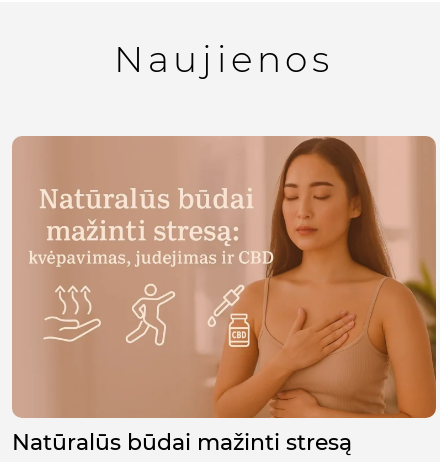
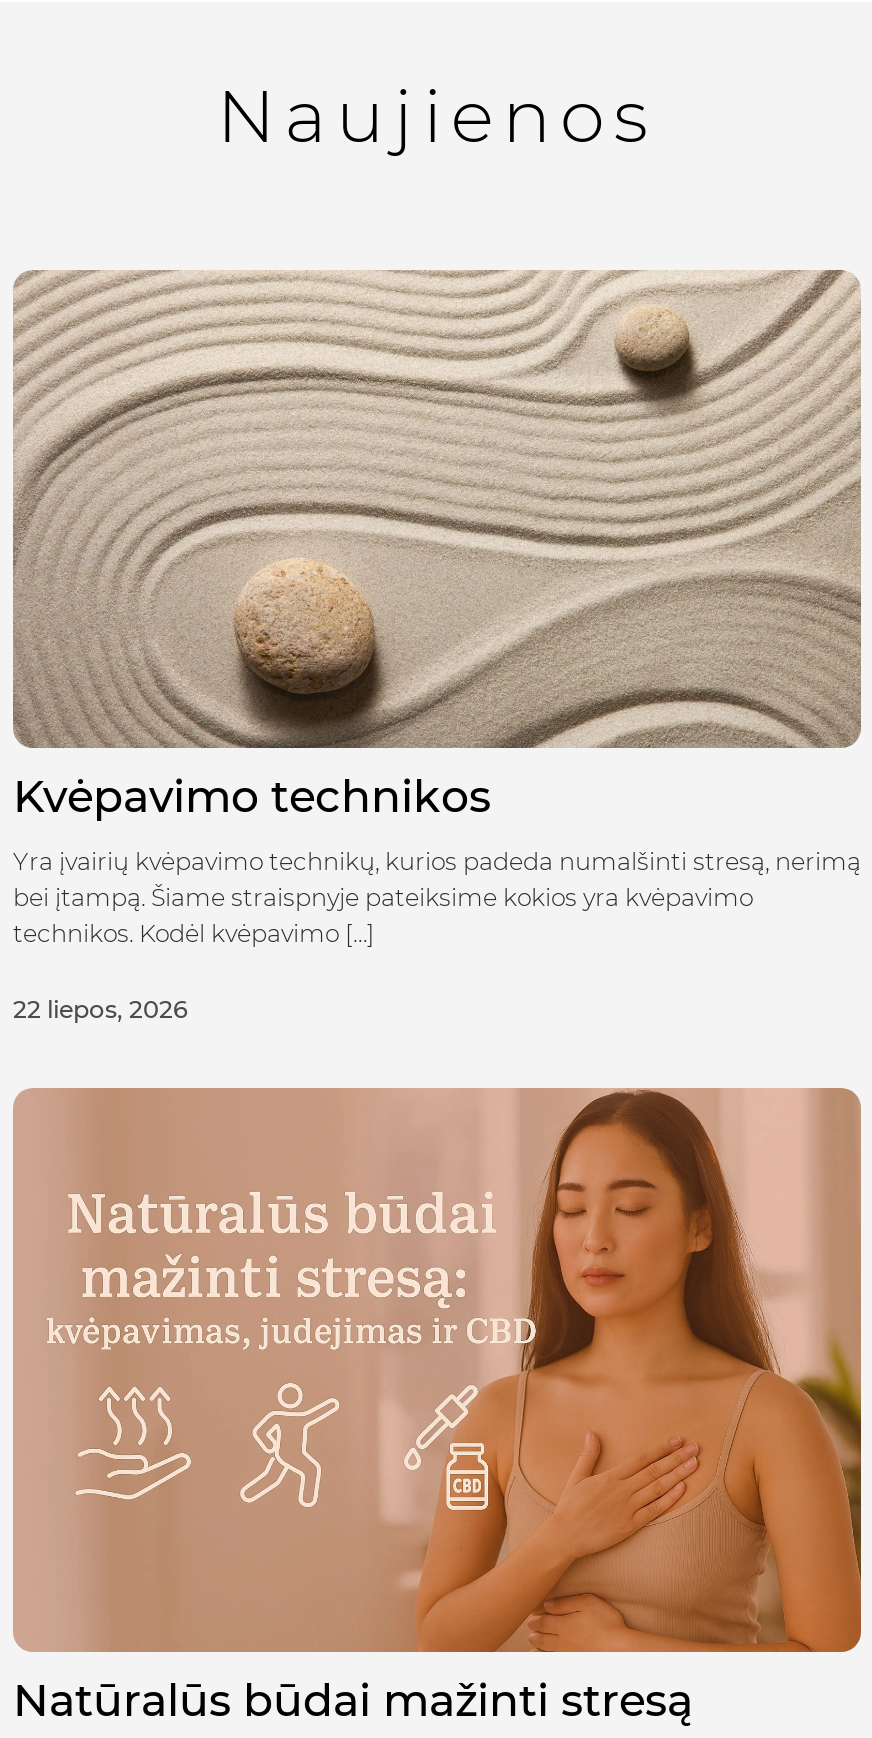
none -> [13,270,863,1023] [image] | Kvėpavimo technikos | Yra įvairių kvėpavimo technikų, kurios padeda numalšinti stresą, nerimą | bei įtampą. Šiame straispnyje pateiksime kokios yra kvėpavimo | technikos. Kodėl kvėpavimo […] | 22 liepos, 2026

